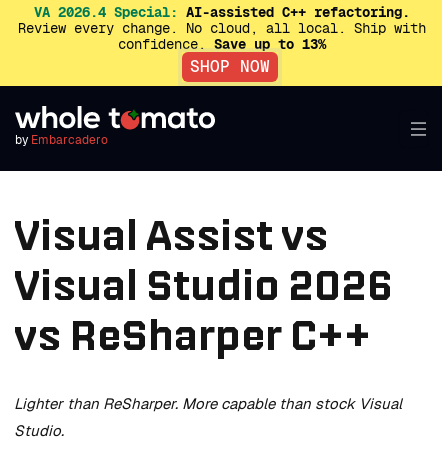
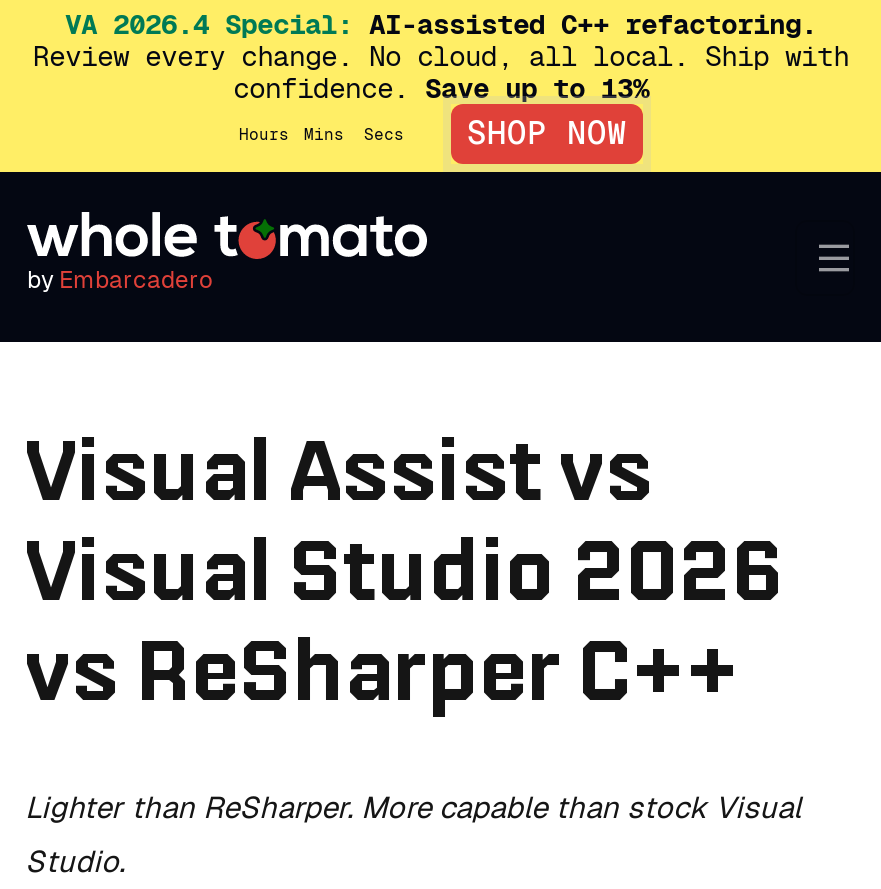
none -> [239,124,404,144] Hours | Mins | Secs

